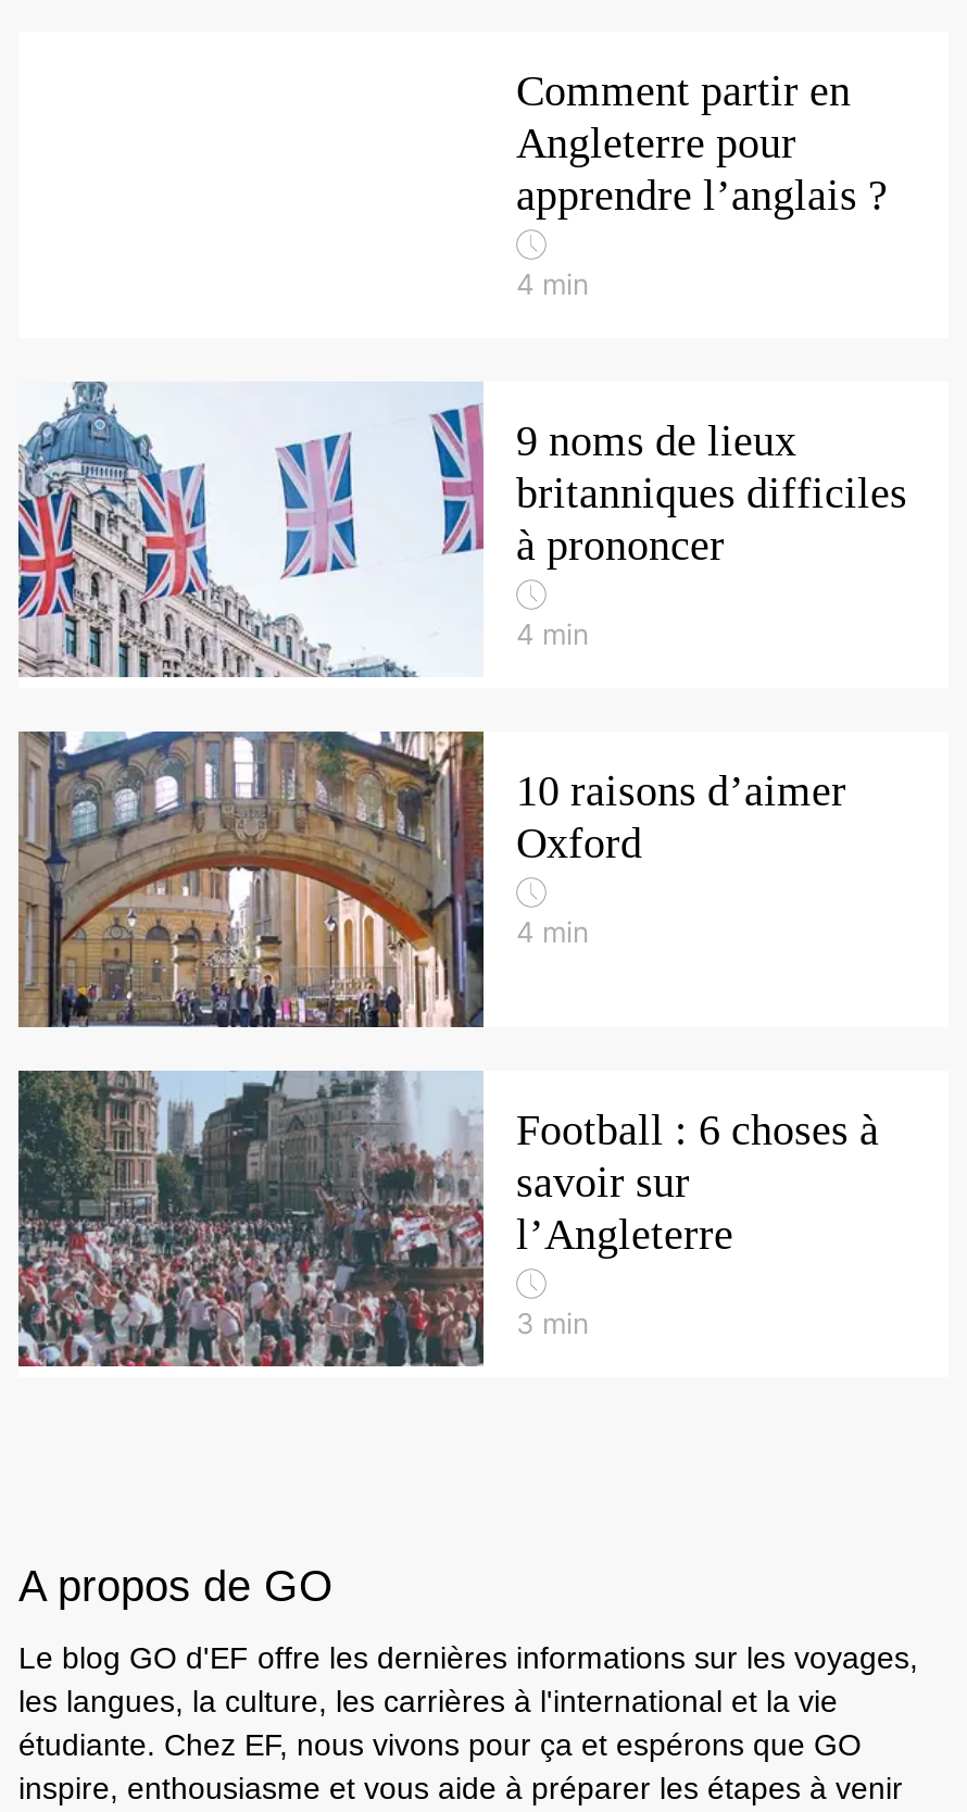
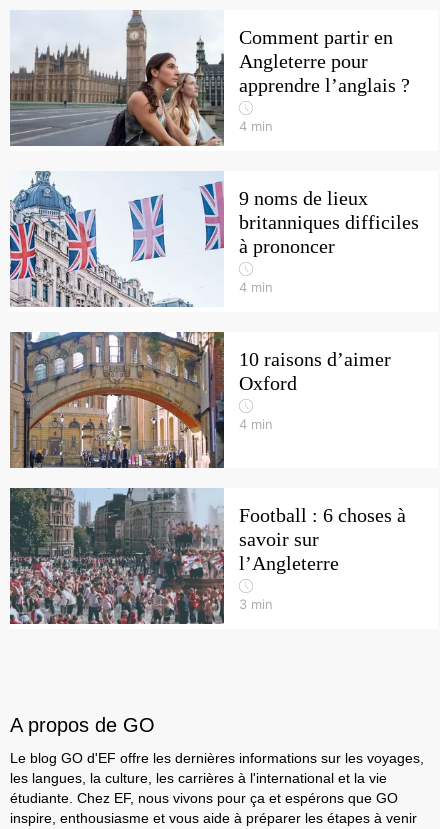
none -> [9,9,225,147] [image]

